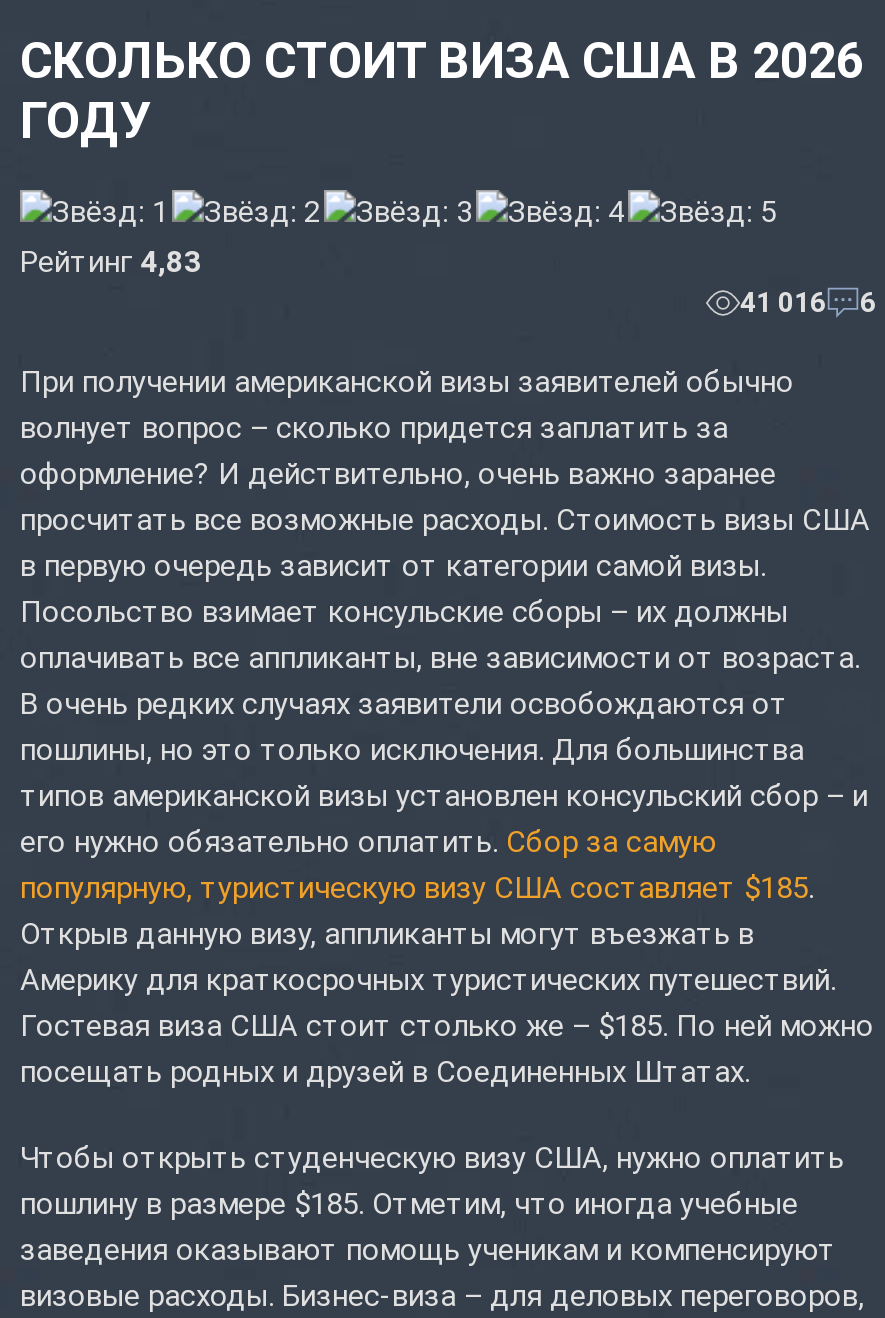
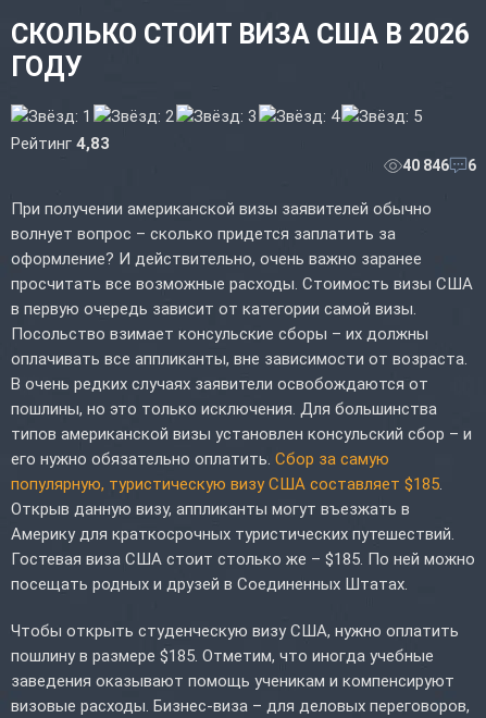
[740,286,876,318] 41 016 6 -> [402,157,476,174] 40 846 6

